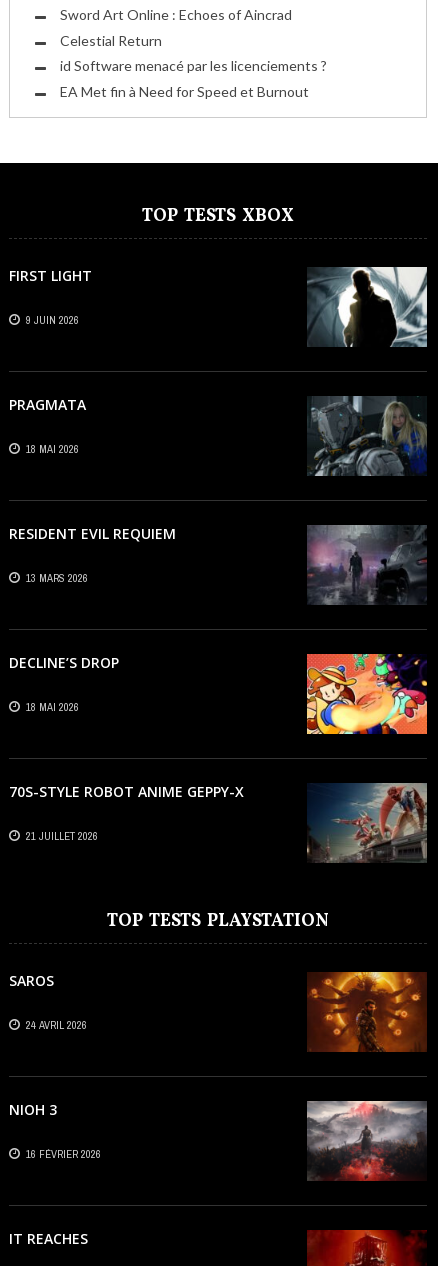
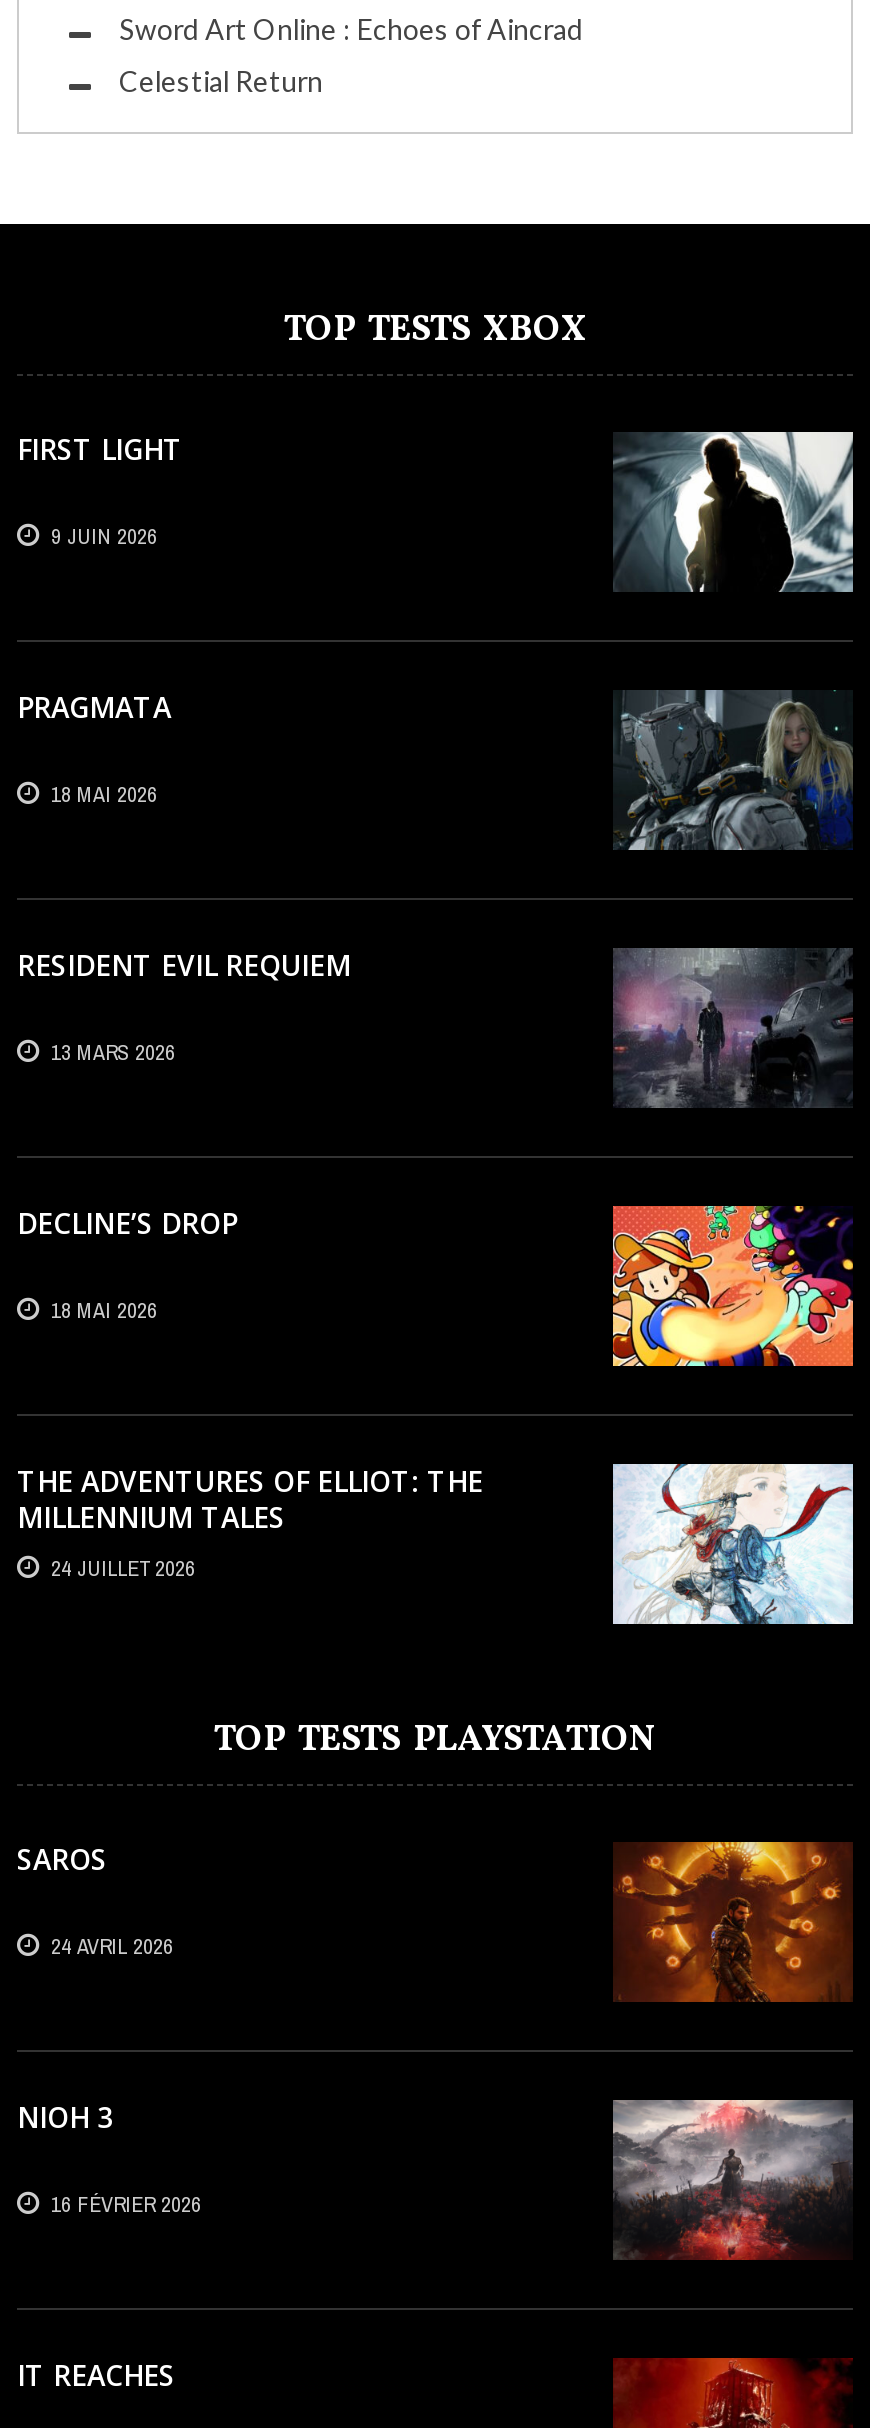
[60,57,327,100] id Software menacé par les licenciements ? | EA Met fin à Need for Speed et Burnout -> none
[9,782,244,801] 70S-STYLE ROBOT ANIME GEPPY-X -> [17,1461,483,1535] THE ADVENTURES OF ELLIOT: THE | MILLENNIUM TALES
[306,782,428,864] [image] -> [611,1462,855,1626] [image]
[26,829,98,843] 21 JUILLET 2026 -> [51,1554,195,1582] 24 JUILLET 2026

